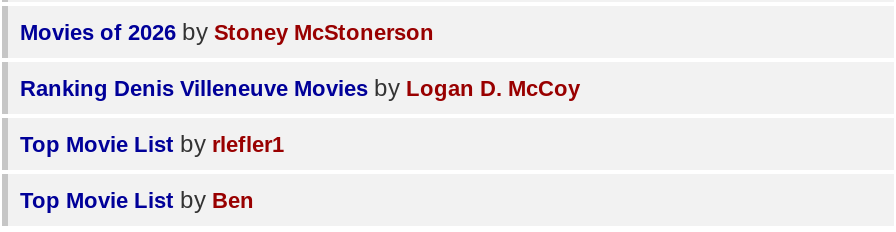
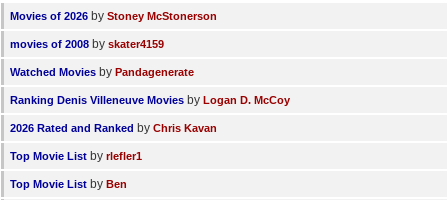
none -> [10,37,194,79] movies of 2008 by skater4159 | Watched Movies by Pandagenerate
none -> [10,121,217,135] 2026 Rated and Ranked by Chris Kavan

